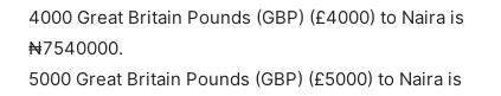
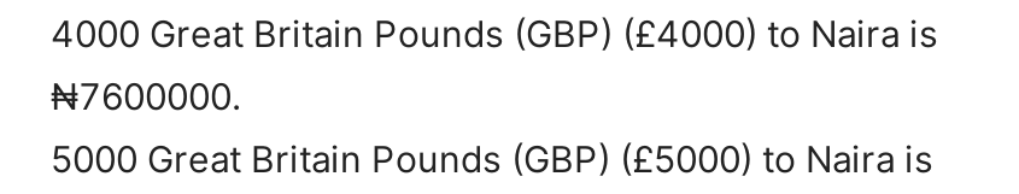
[28,37,123,59] ₦7540000. -> [51,74,241,120] ₦7600000.

